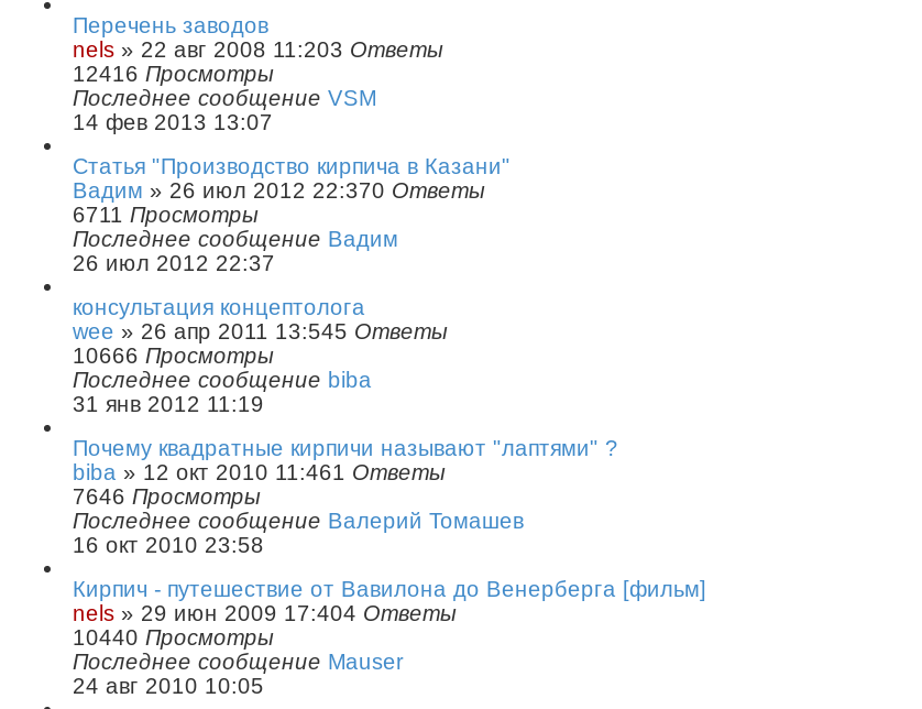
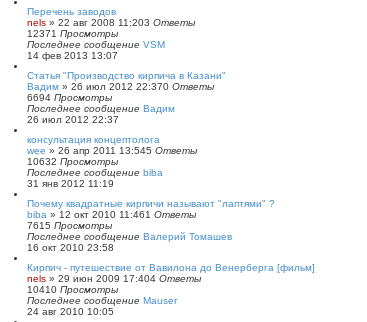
[73,62,273,86] 12416 Просмотры -> [27,28,118,39] 12371 Просмотры
[73,203,257,227] 6711 Просмотры -> [27,92,112,103] 6694 Просмотры
[73,343,273,368] 10666 Просмотры -> [27,156,118,167] 10632 Просмотры
[73,484,260,509] 7646 Просмотры -> [27,220,112,231] 7615 Просмотры
[73,625,273,650] 10440 Просмотры -> [27,284,118,295] 10410 Просмотры

